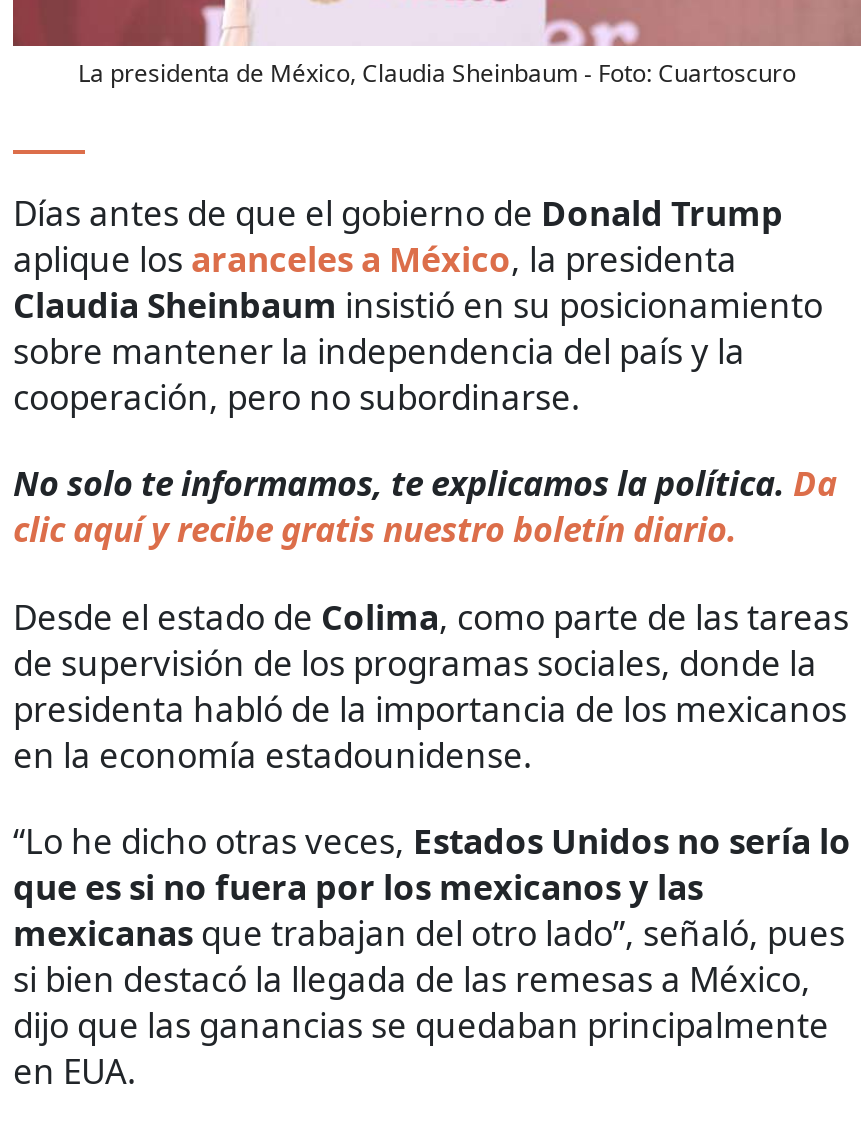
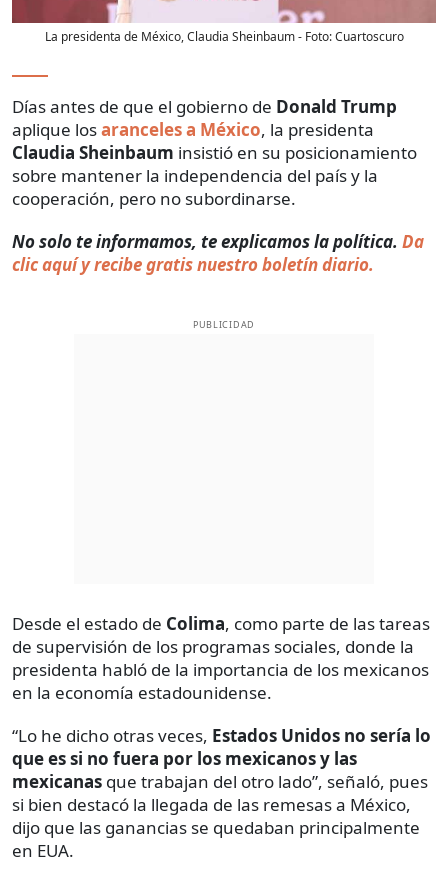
none -> [193,318,255,331] PUBLICIDAD

